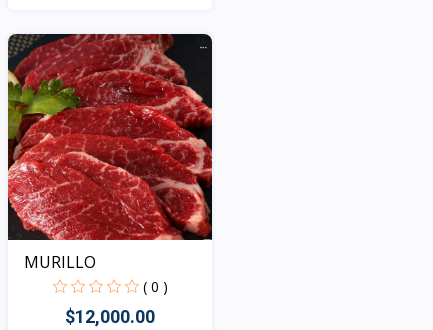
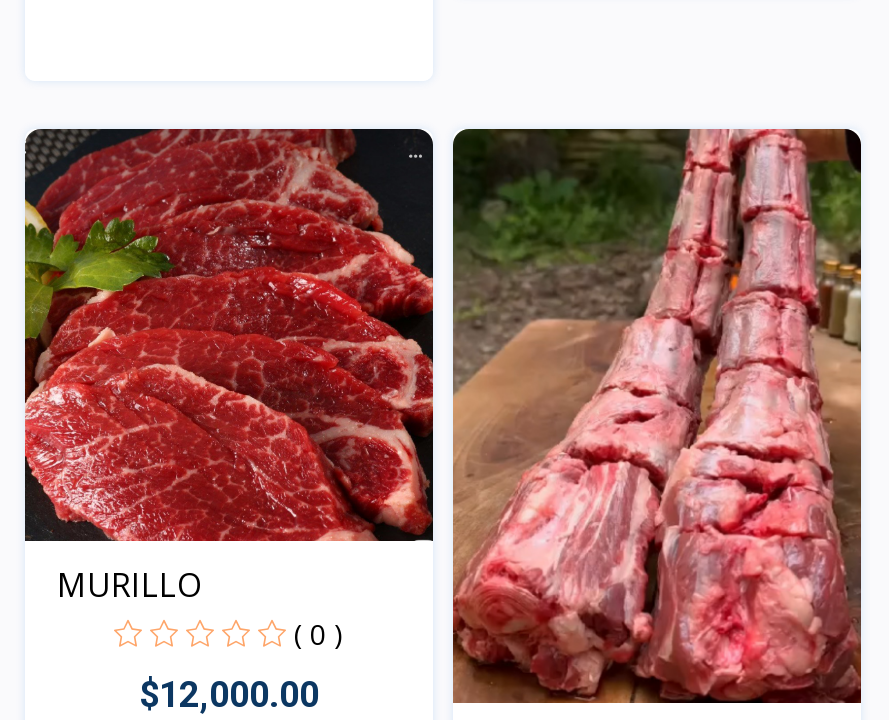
none -> [451,126,863,706] [image]

